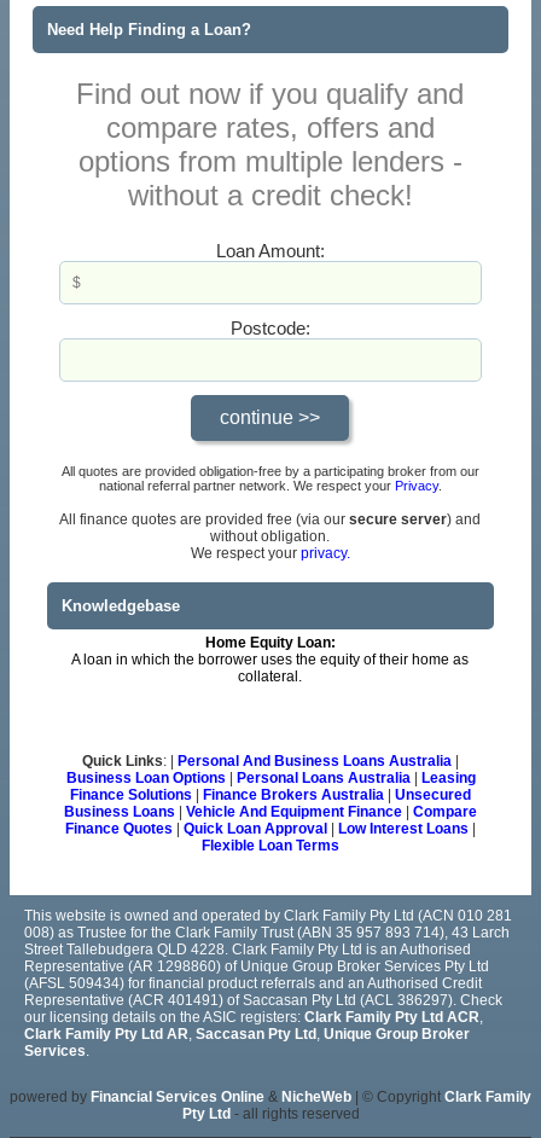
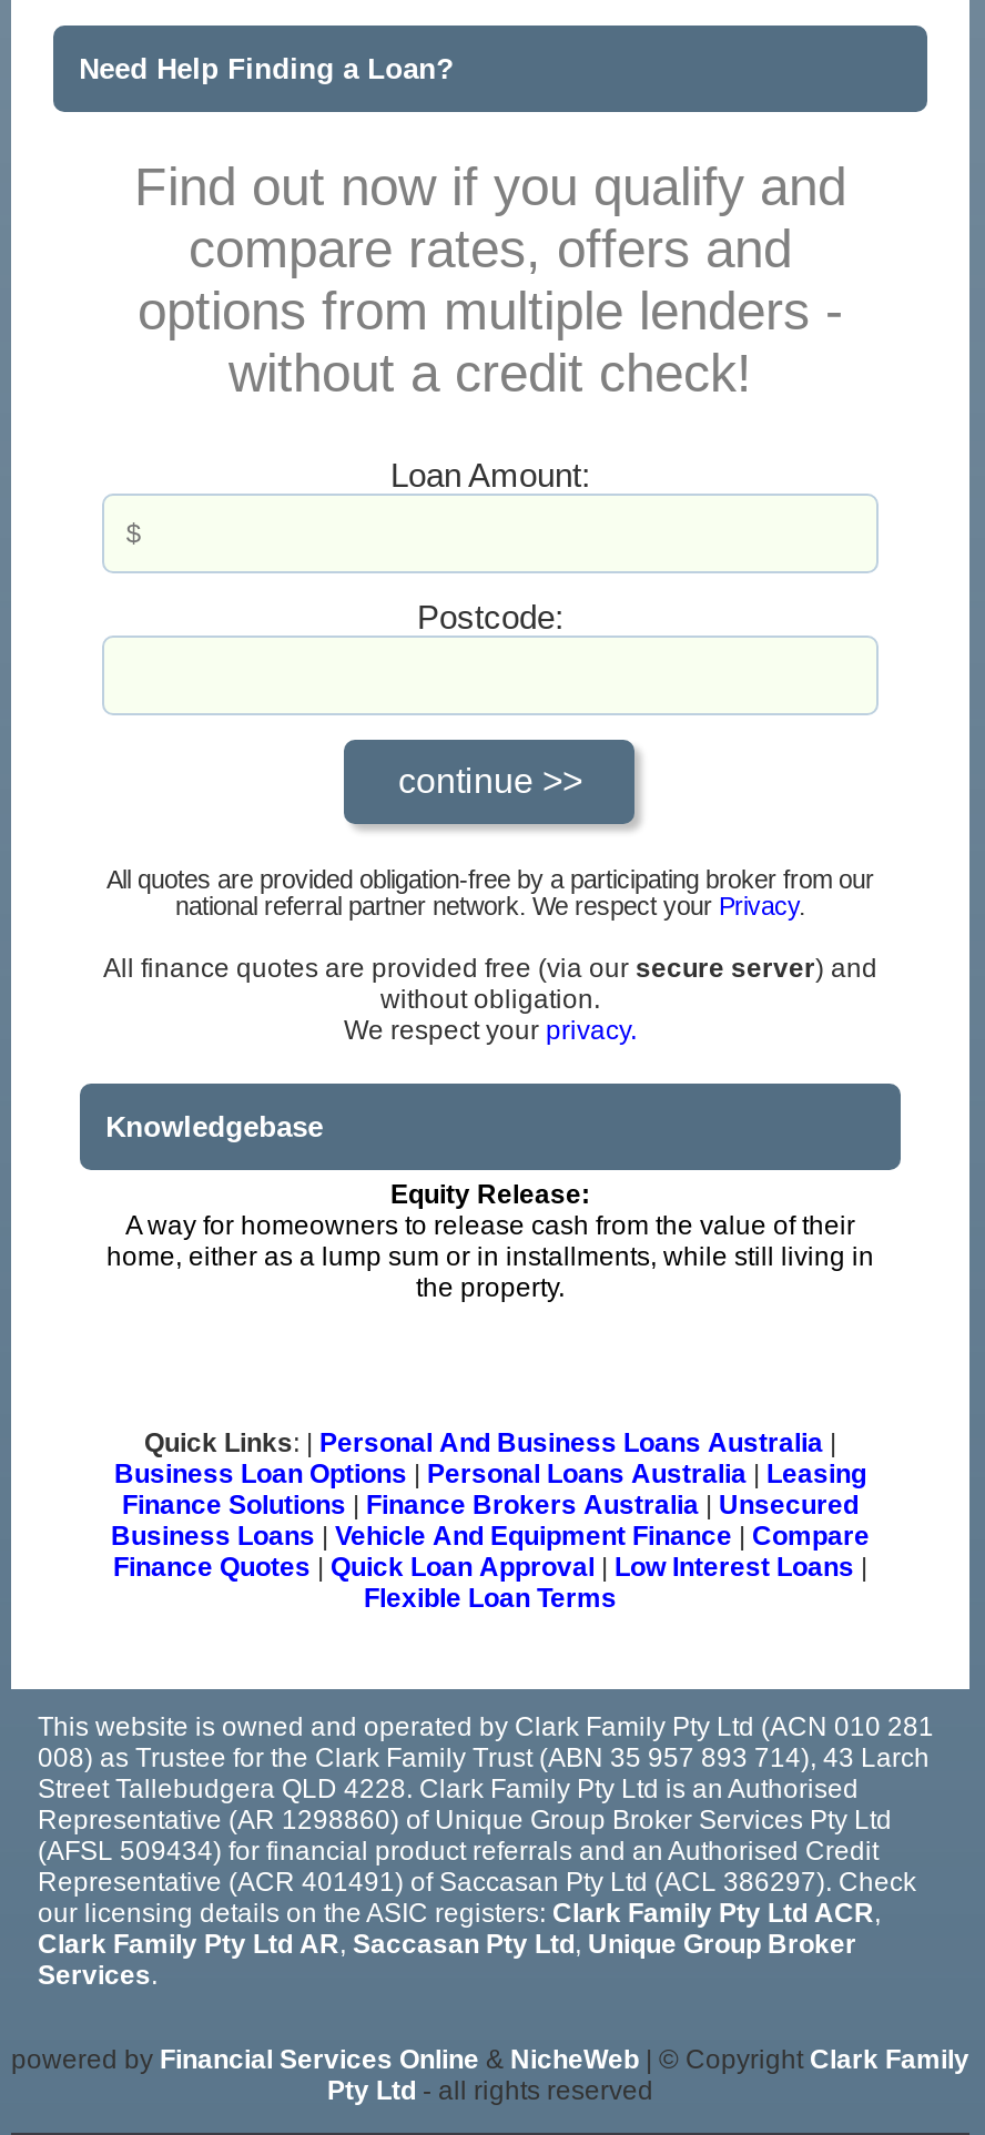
[72,634,469,684] Home Equity Loan: | A loan in which the borrower uses the equity of their home as | collateral. -> [106,1178,874,1302] Equity Release: | A way for homeowners to release cash from the value of their | home, either as a lump sum or in installments, while still living in | the property.

